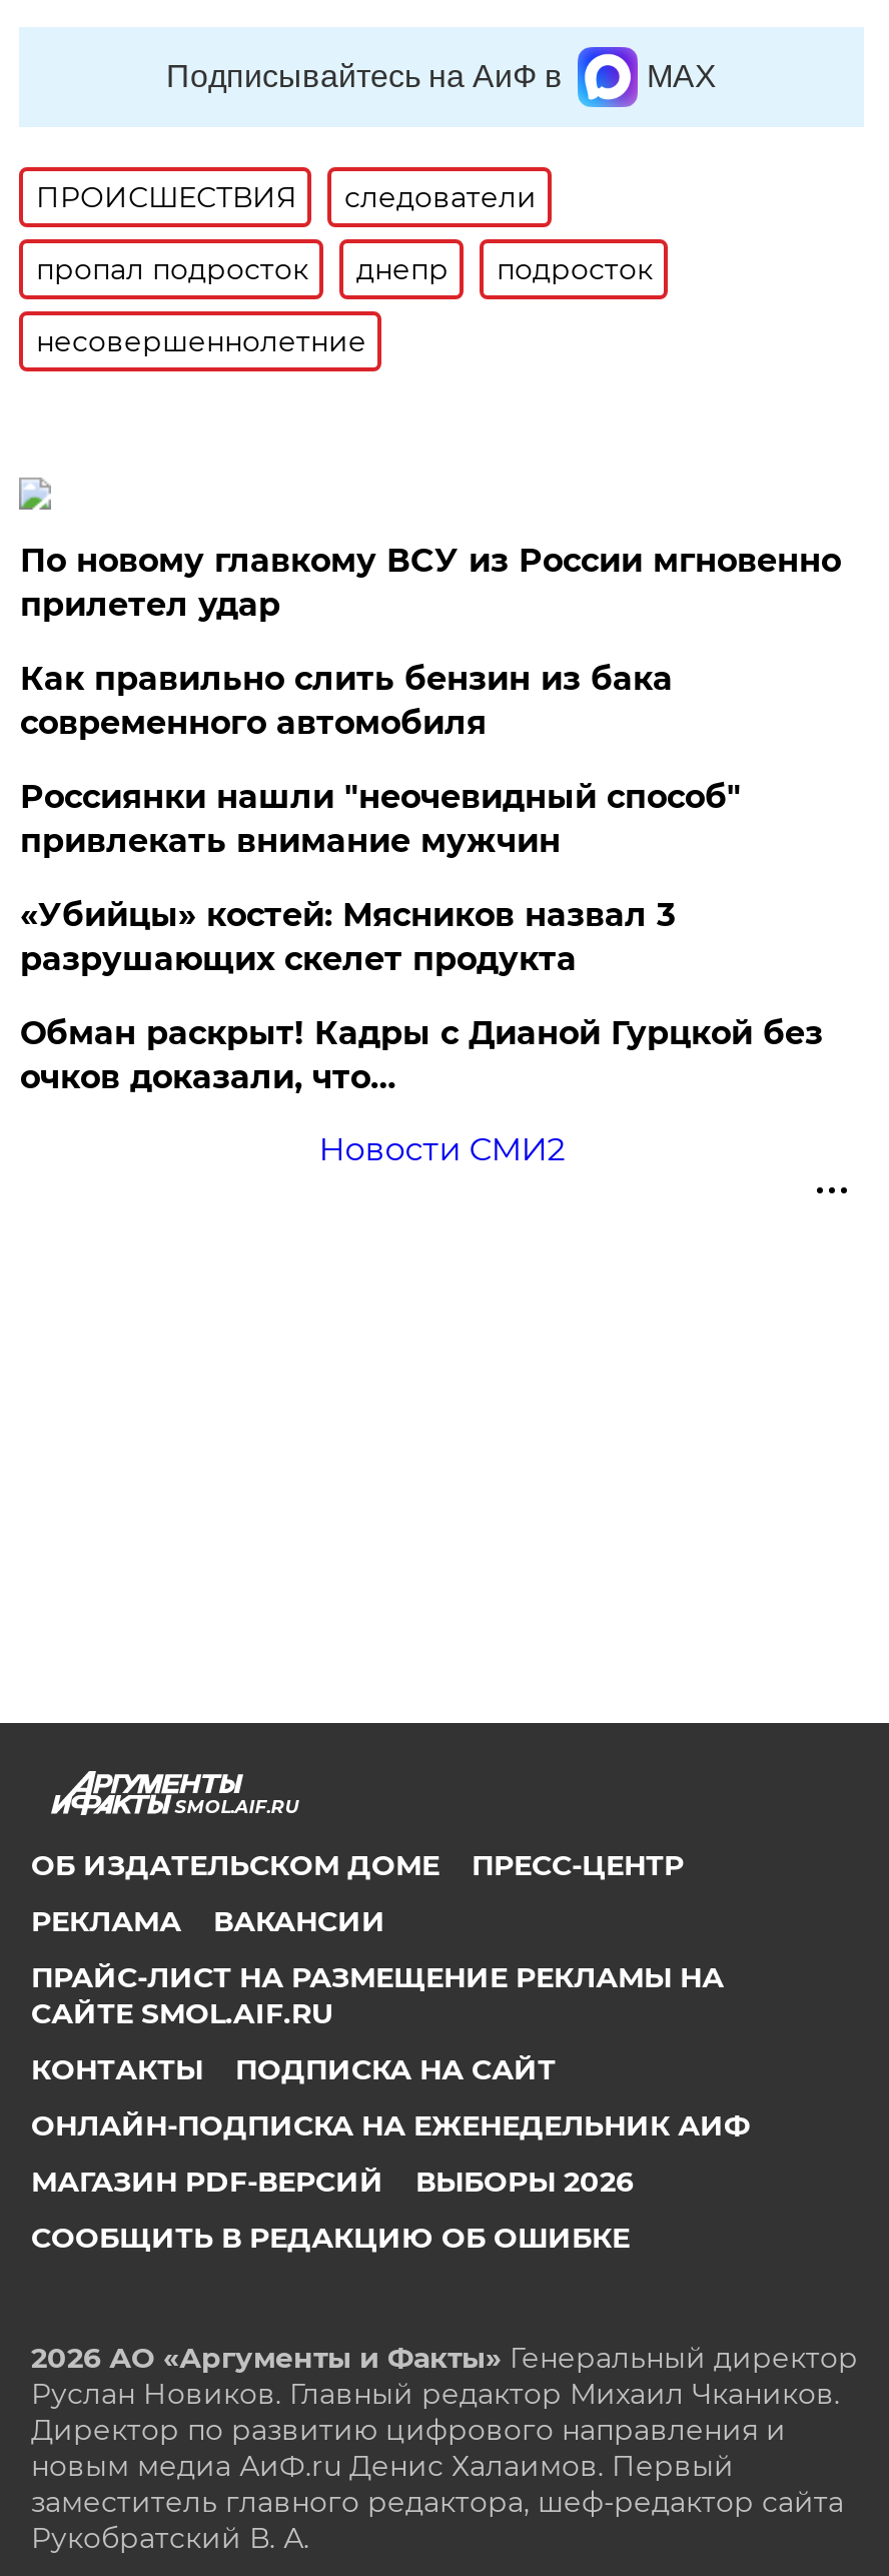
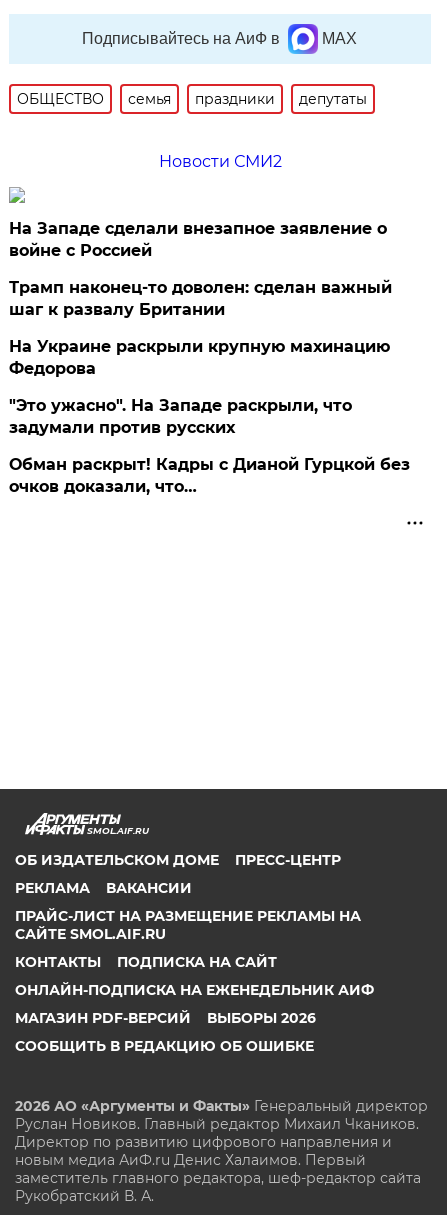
[36,180,653,360] ПРОИСШЕСТВИЯ | следователи | пропал подросток | днепр | подросток | несовершеннолетние -> [17,90,367,171] ОБЩЕСТВО | семья | праздники | депутаты | Новости СМИ2
[20,542,841,979] По новому главкому ВСУ из России мгновенно | прилетел удар | Как правильно слить бензин из бака | современного автомобиля | Россиянки нашли "неочевидный способ" | привлекать внимание мужчин | «Убийцы» костей: Мясников назвал 3 | разрушающих скелет продукта -> [9,219,392,437] На Западе сделали внезапное заявление о | войне с Россией | Трамп наконец-то доволен: сделан важный | шаг к развалу Британии | На Украине раскрыли крупную махинацию | Федорова | "Это ужасно". На Западе раскрыли, что | задумали против русских
[319,1131,565,1169] Новости СМИ2 -> none

